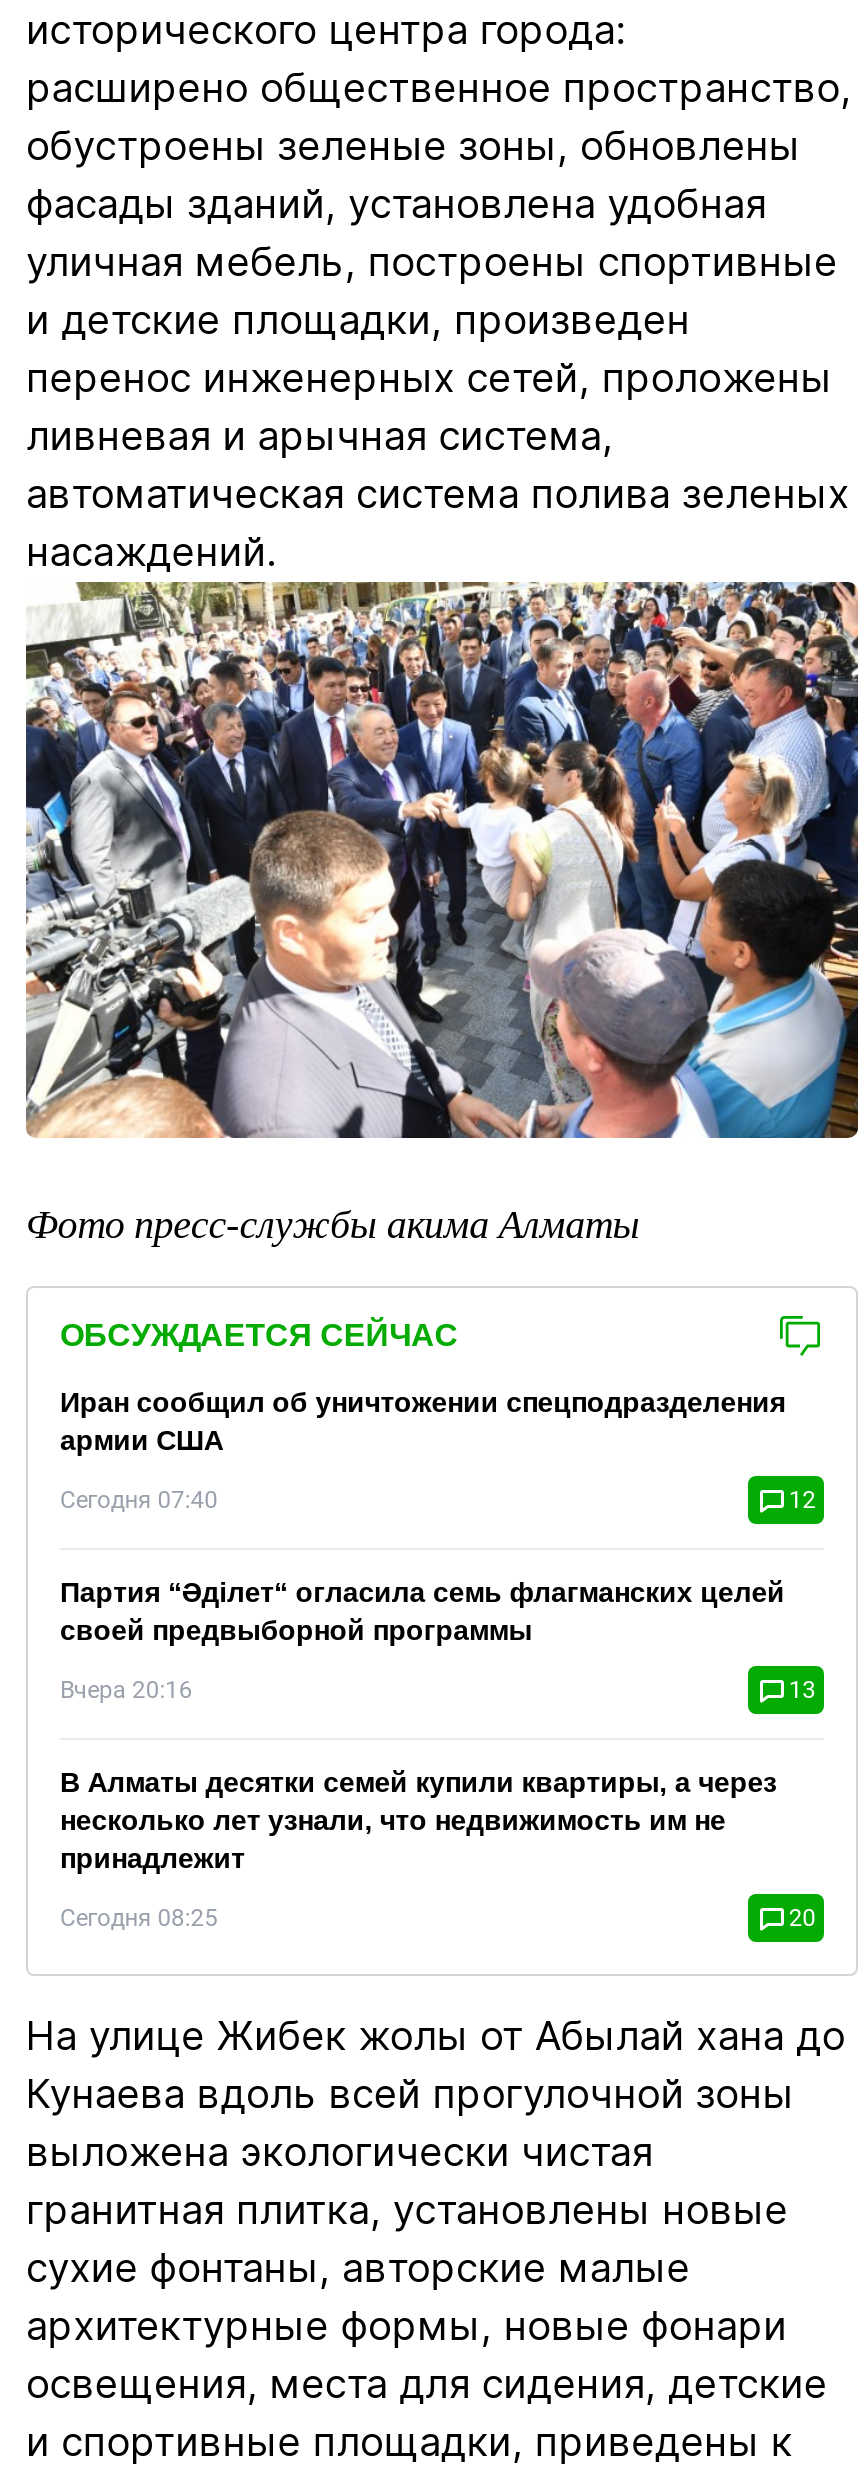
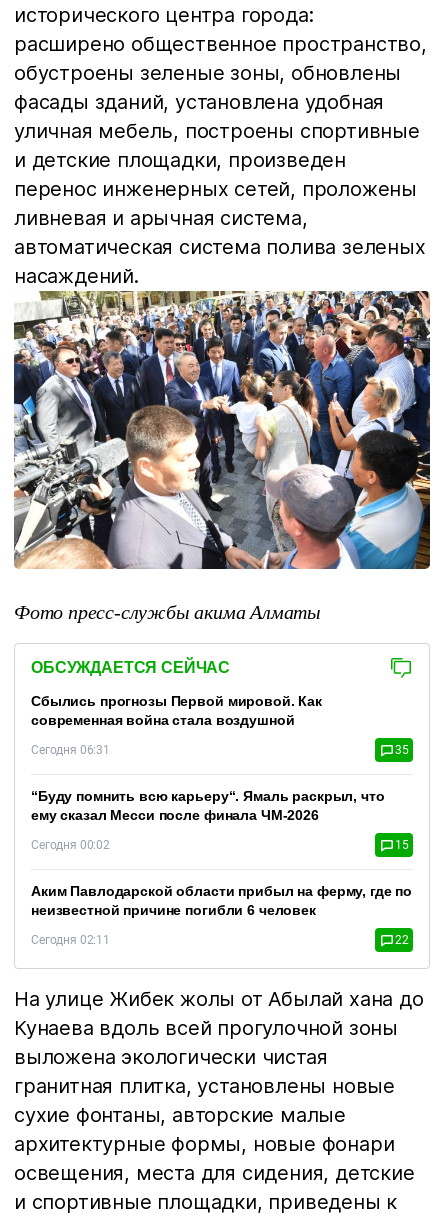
[60,1385,785,1455] Иран сообщил об уничтожении спецподразделения | армии США -> [31,693,322,728] Сбылись прогнозы Первой мировой. Как | современная война стала воздушной
[60,1485,816,1513] Сегодня 07:40 | 12 -> [31,743,409,757] Сегодня 06:31 | 35
[60,1575,785,1645] Партия “Әділет“ огласила семь флагманских целей | своей предвыборной программы -> [31,788,384,823] “Буду помнить всю карьеру“. Ямаль раскрыл, что | ему сказал Месси после финала ЧМ-2026
[60,1675,816,1703] Вчера 20:16 | 13 -> [31,838,409,852] Сегодня 00:02 | 15
[60,1765,777,1873] В Алматы десятки семей купили квартиры, а через | несколько лет узнали, что недвижимость им не | принадлежит -> [31,883,412,918] Аким Павлодарской области прибыл на ферму, где по | неизвестной причине погибли 6 человек
[60,1903,816,1931] Сегодня 08:25 | 20 -> [31,933,409,947] Сегодня 02:11 | 22

